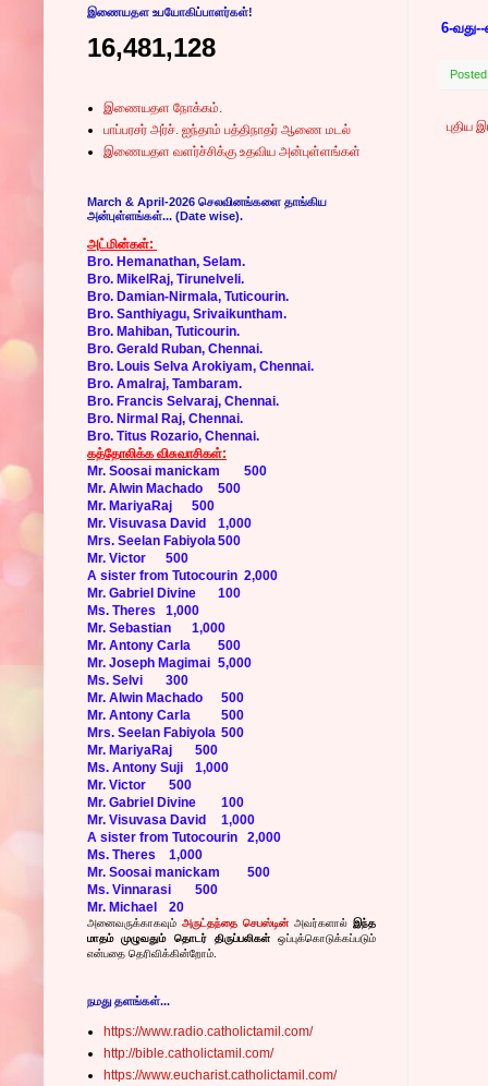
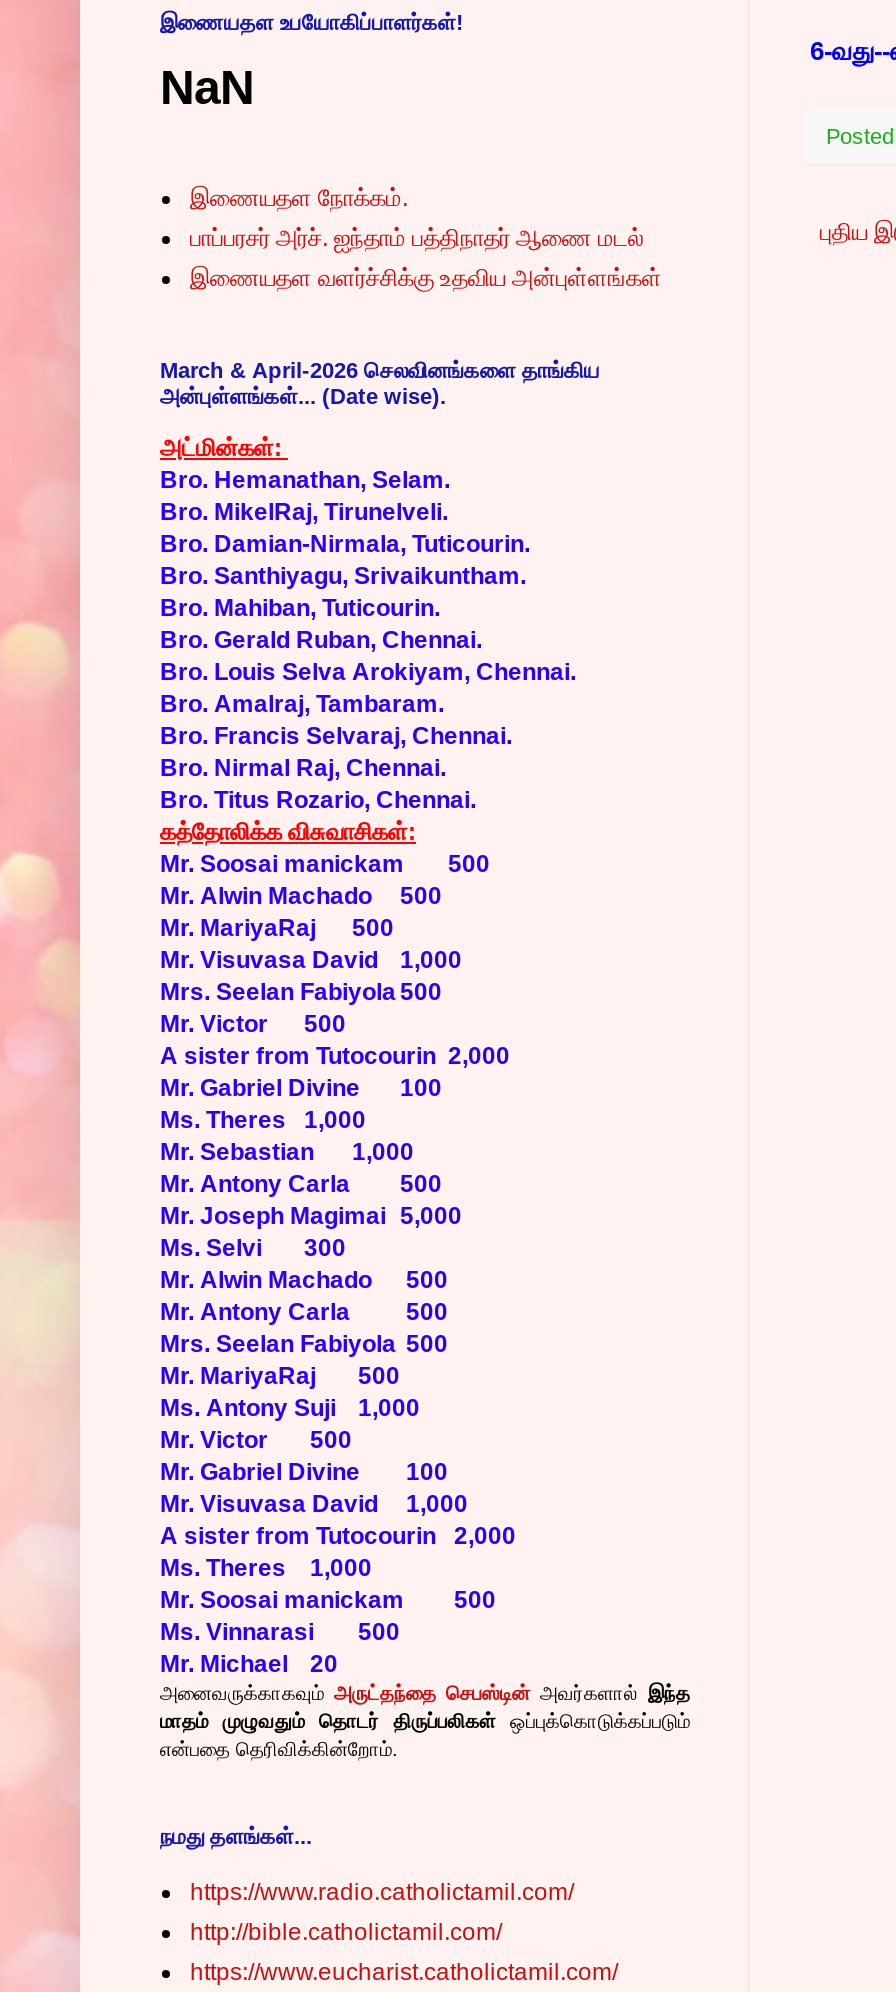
[87,32,216,62] 16,481,128 -> [160,59,254,113] NaN

